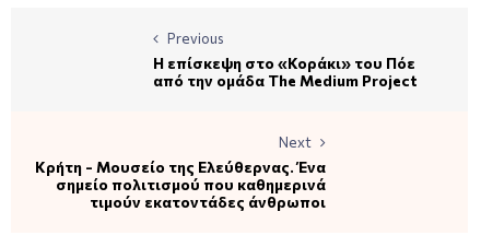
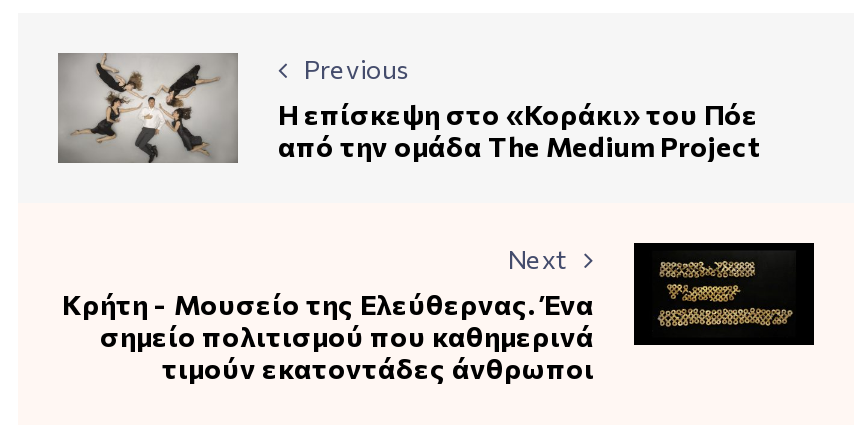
none -> [56,51,240,165] [image]
none -> [632,241,816,347] [image]

